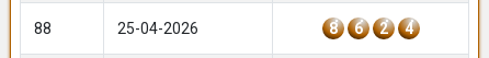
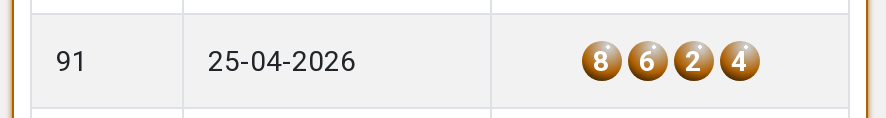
[34,20,52,38] 88 -> [56,46,88,78] 91

